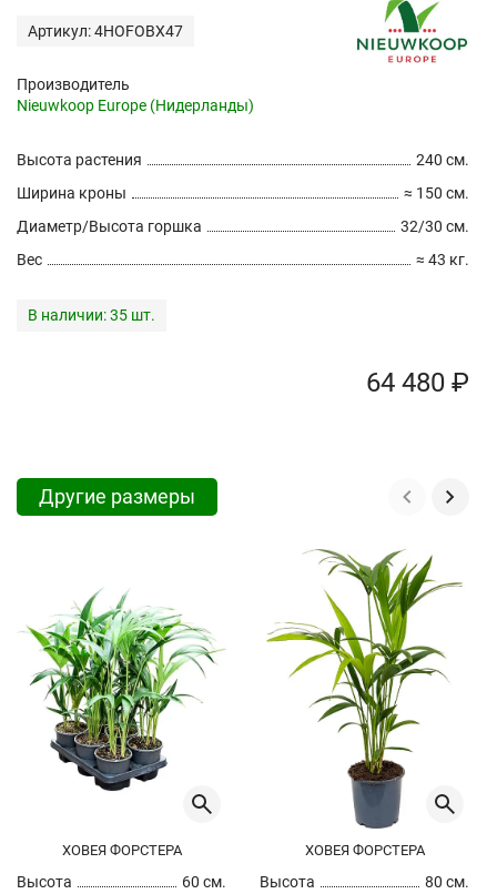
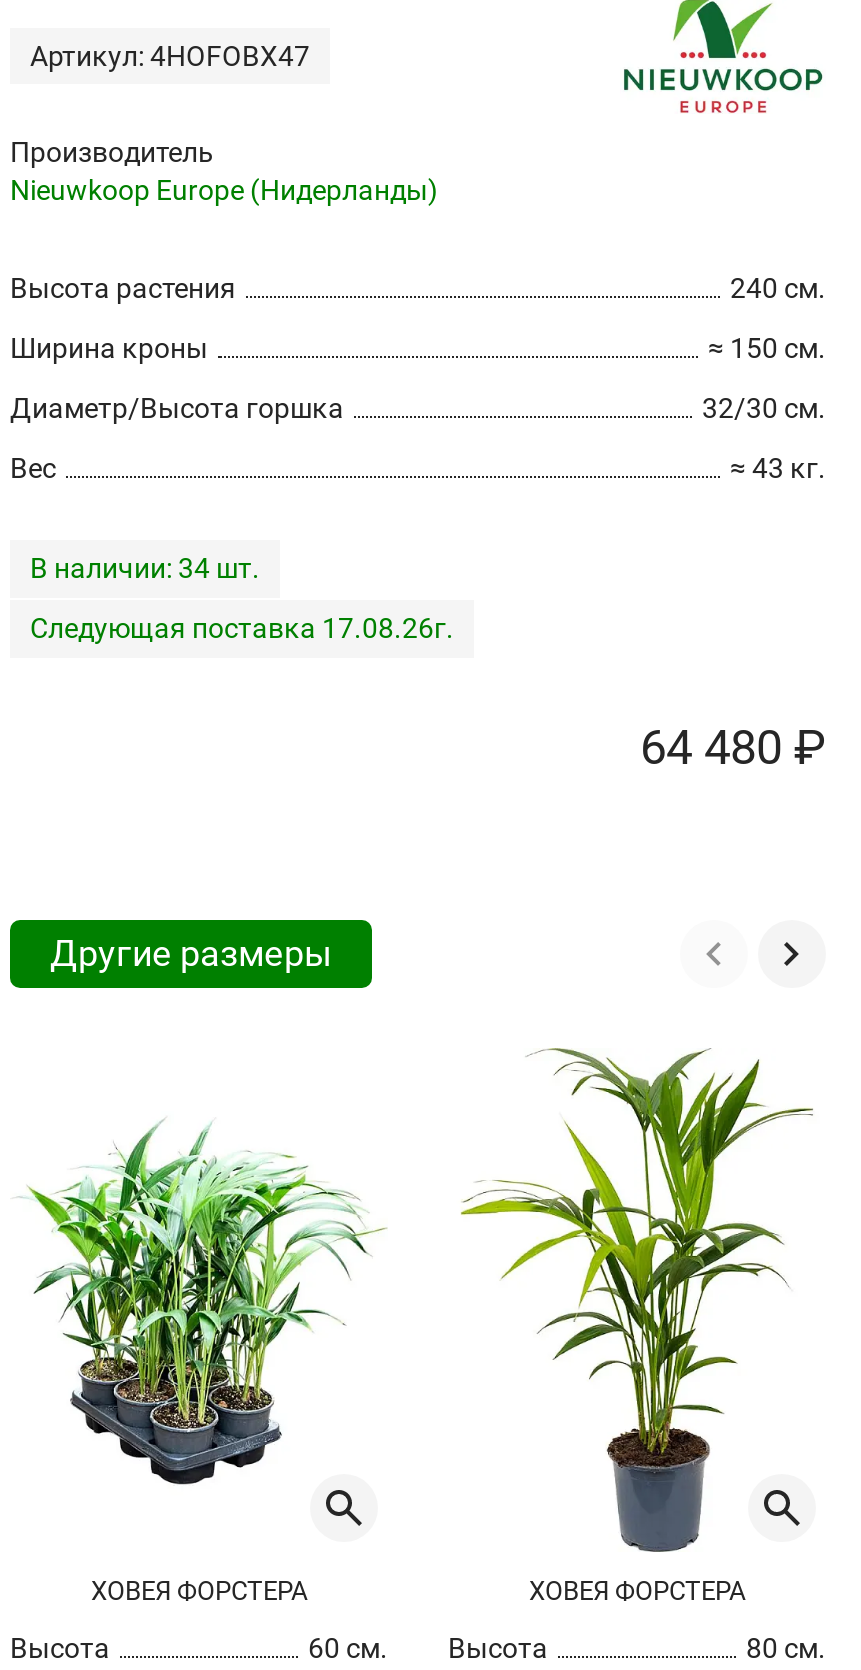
[28,306,155,324] В наличии: 35 шт. -> [30,552,454,644] В наличии: 34 шт. | Следующая поставка 17.08.26г.

